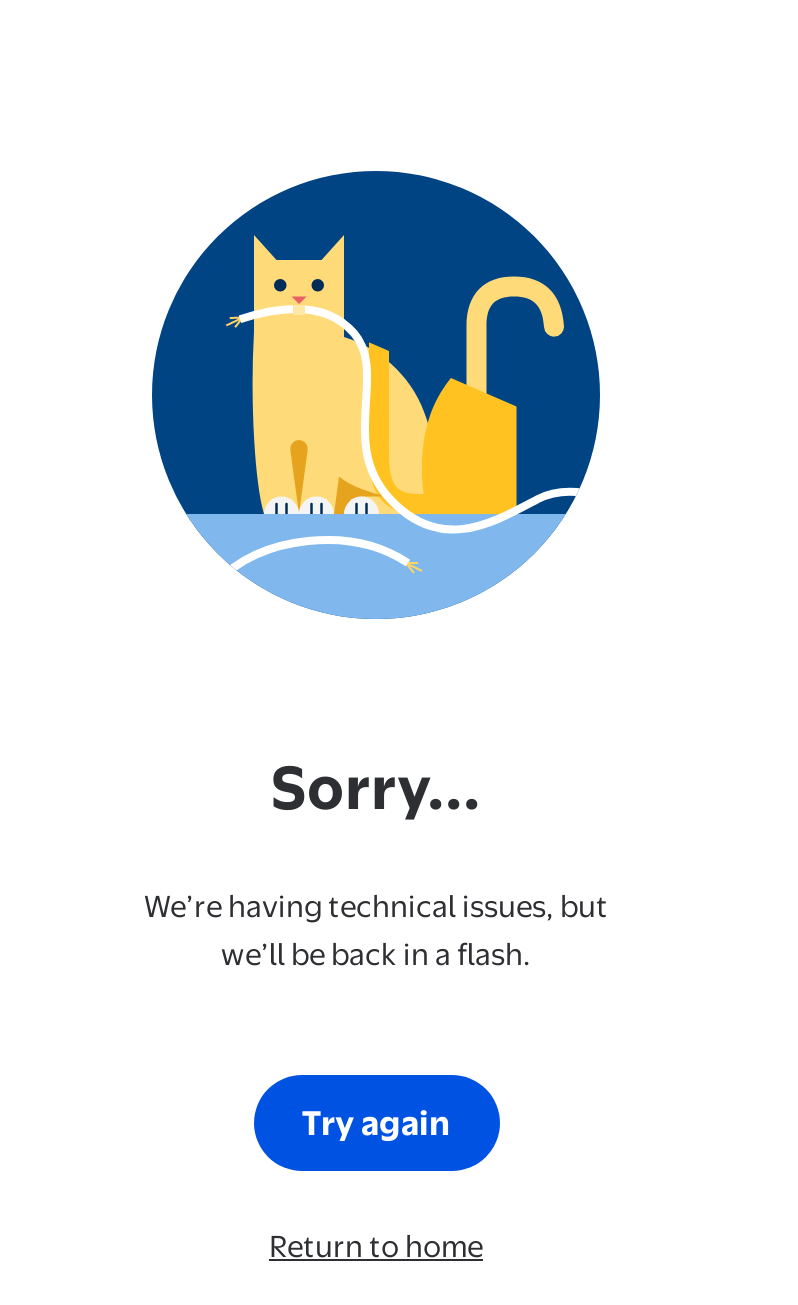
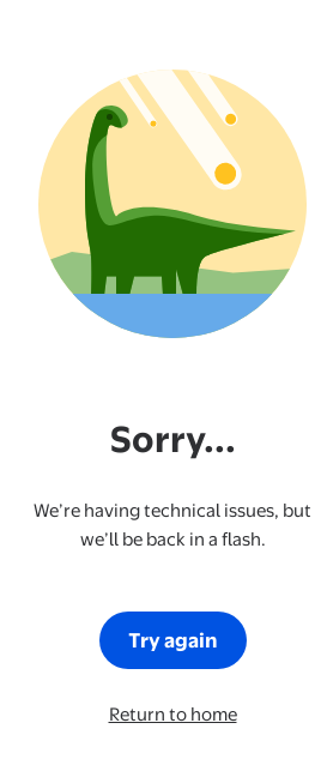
[150,169,602,575] [image] -> [38,70,307,311] [image]

